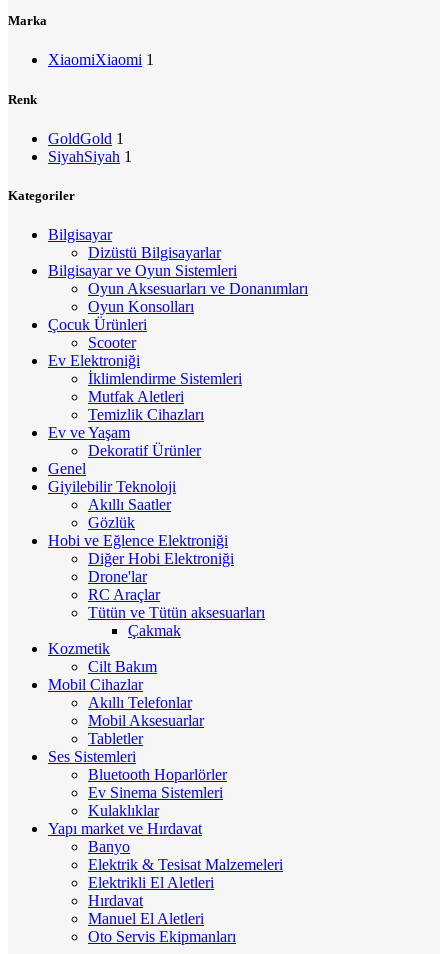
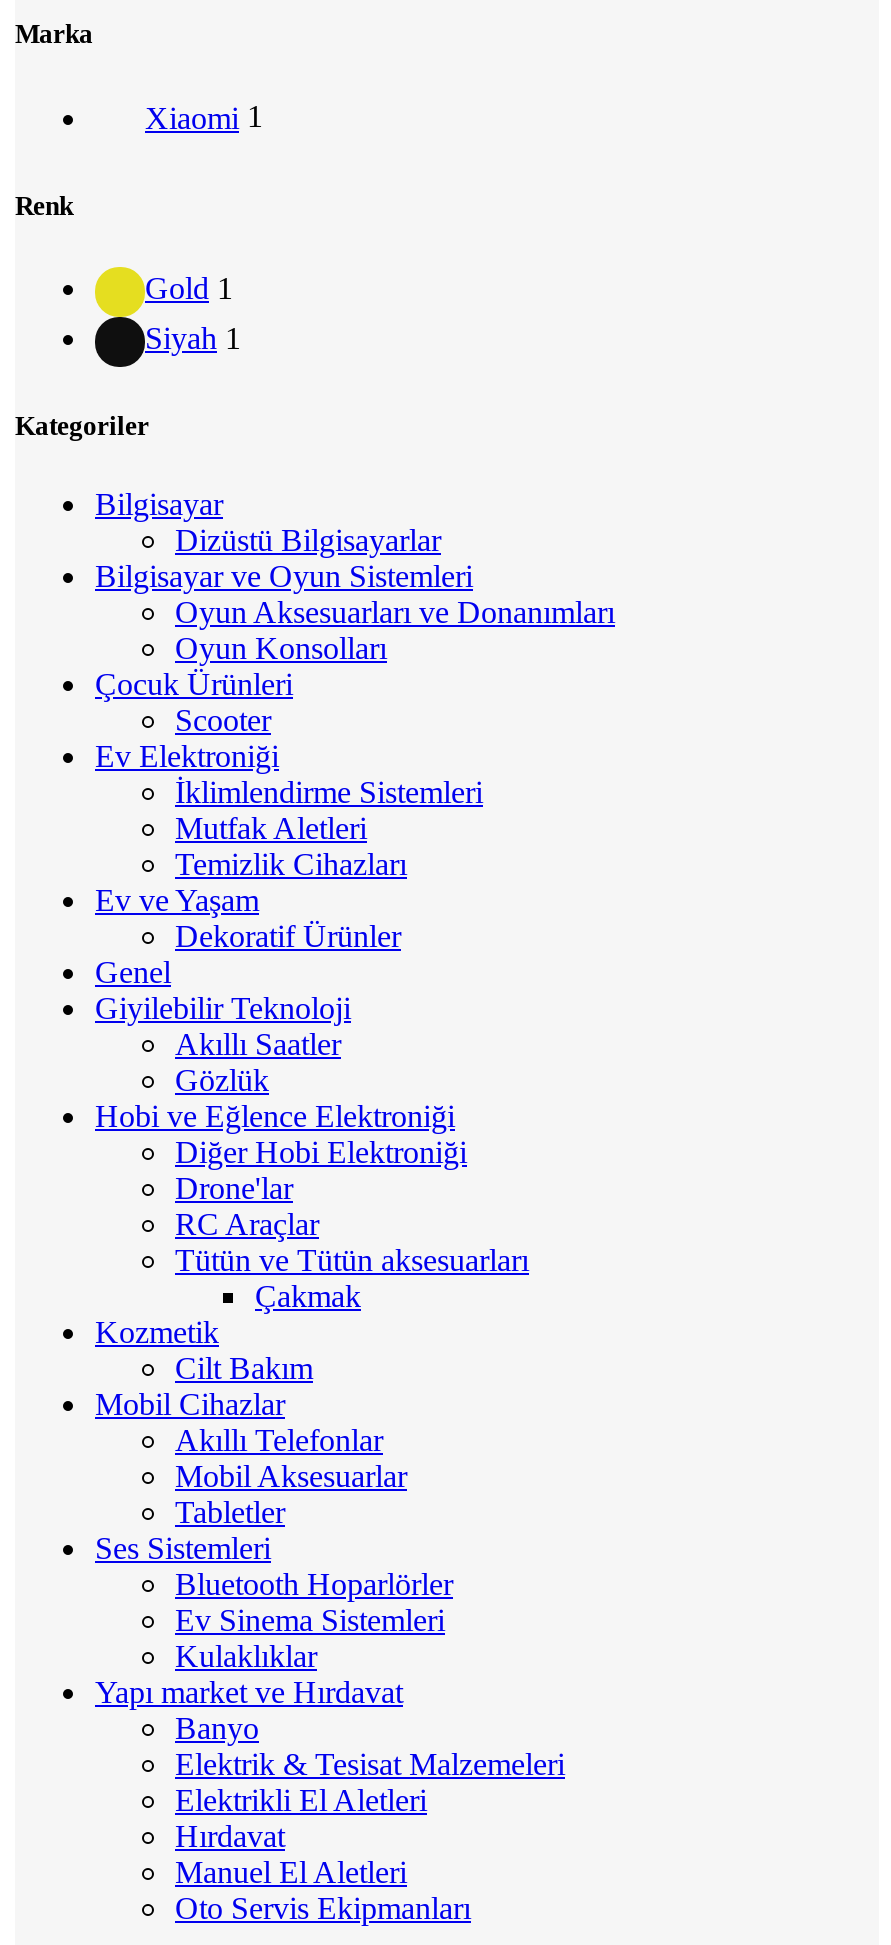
[48,51,154,68] XiaomiXiaomi 1 -> [145,100,263,134] Xiaomi 1
[48,130,132,165] GoldGold 1 | SiyahSiyah 1 -> [145,271,241,355] Gold 1 | Siyah 1

